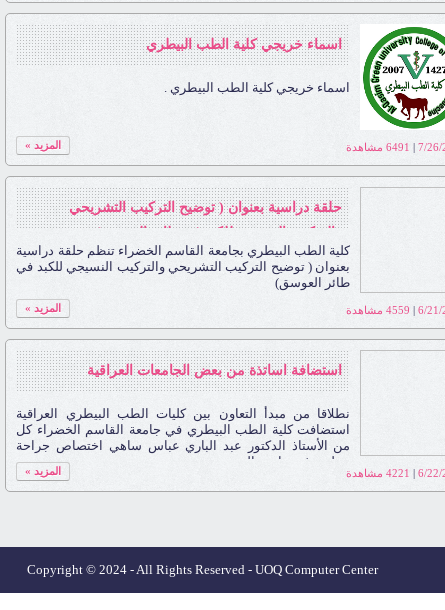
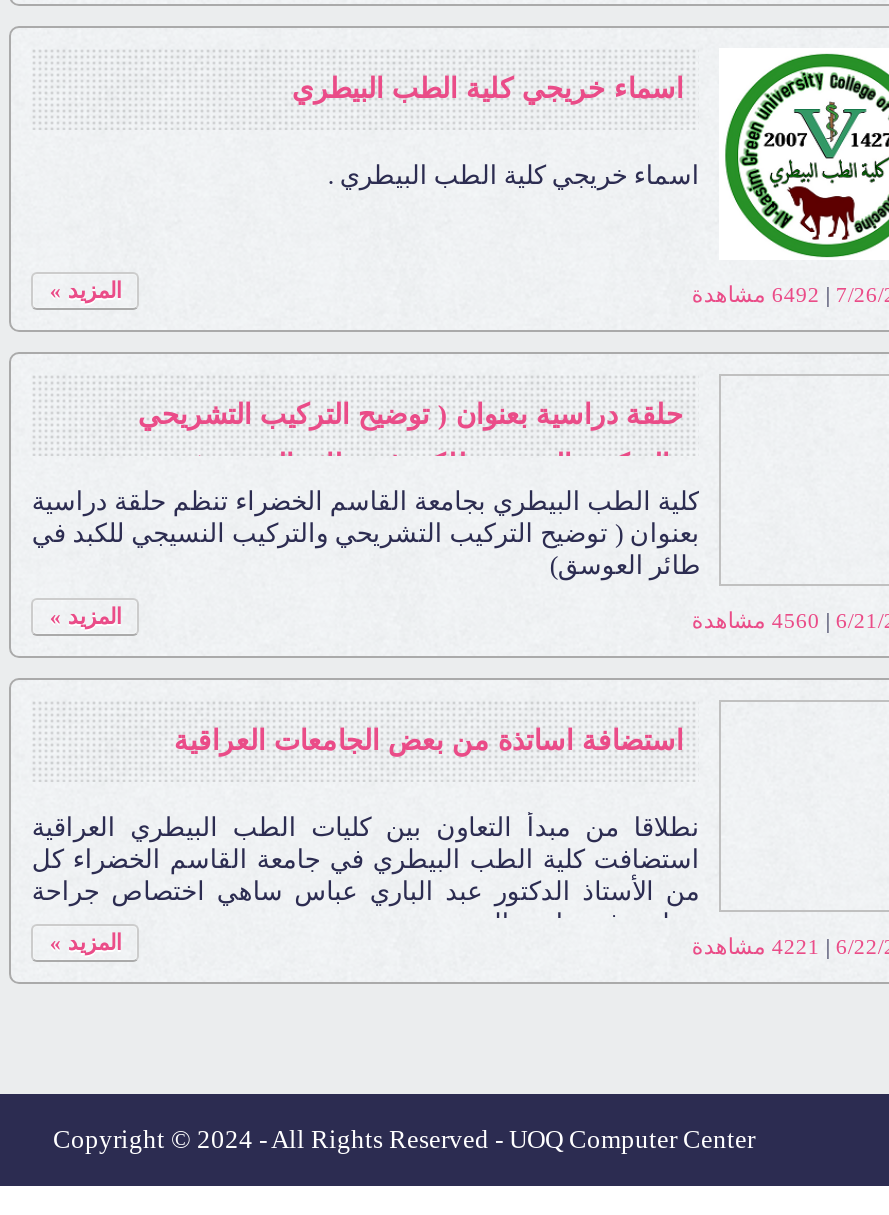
[346,141,410,153] 6491 مشاهدة -> [692,282,820,306] 6492 مشاهدة
[346,304,410,316] 4559 مشاهدة -> [692,608,820,632] 4560 مشاهدة

